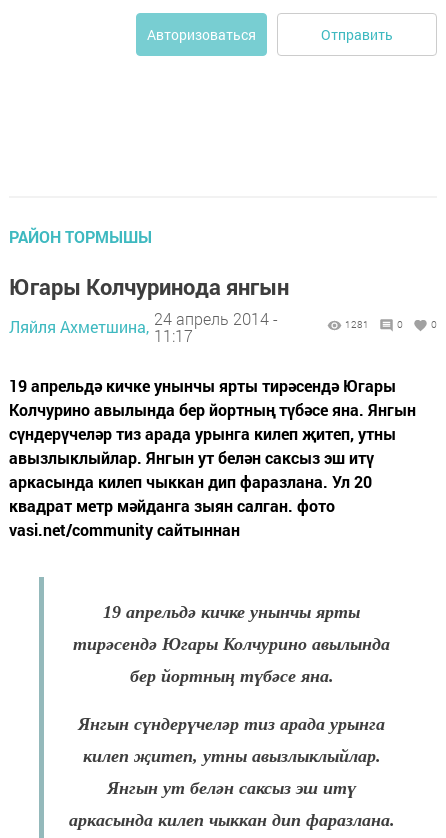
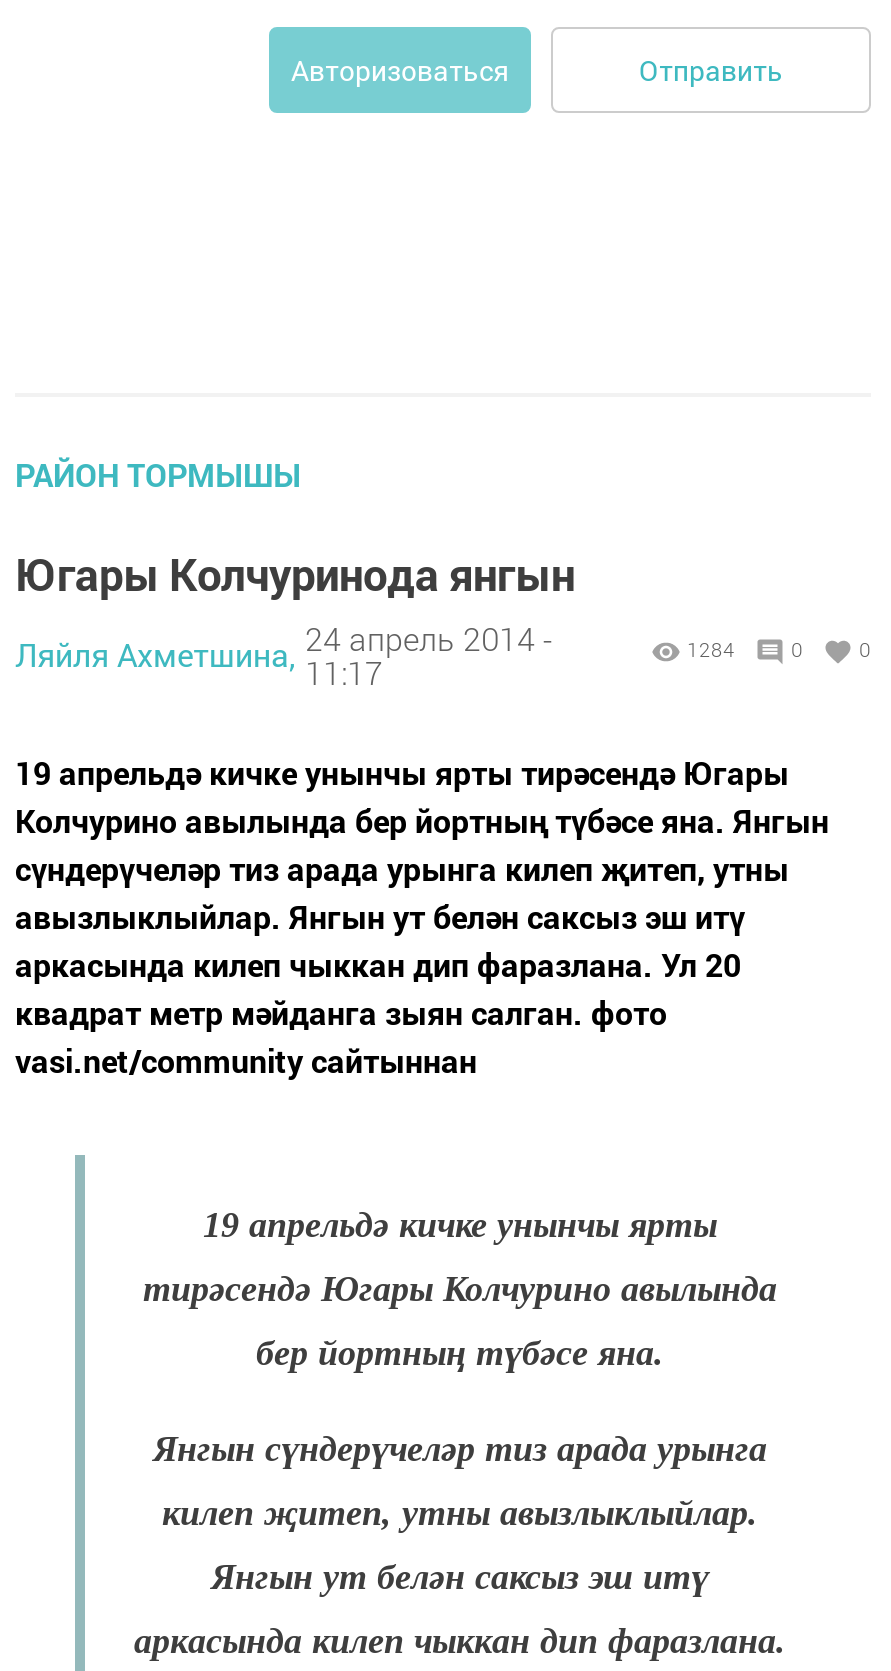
[345,318,369,331] 1281 -> [687,638,735,664] 1284

